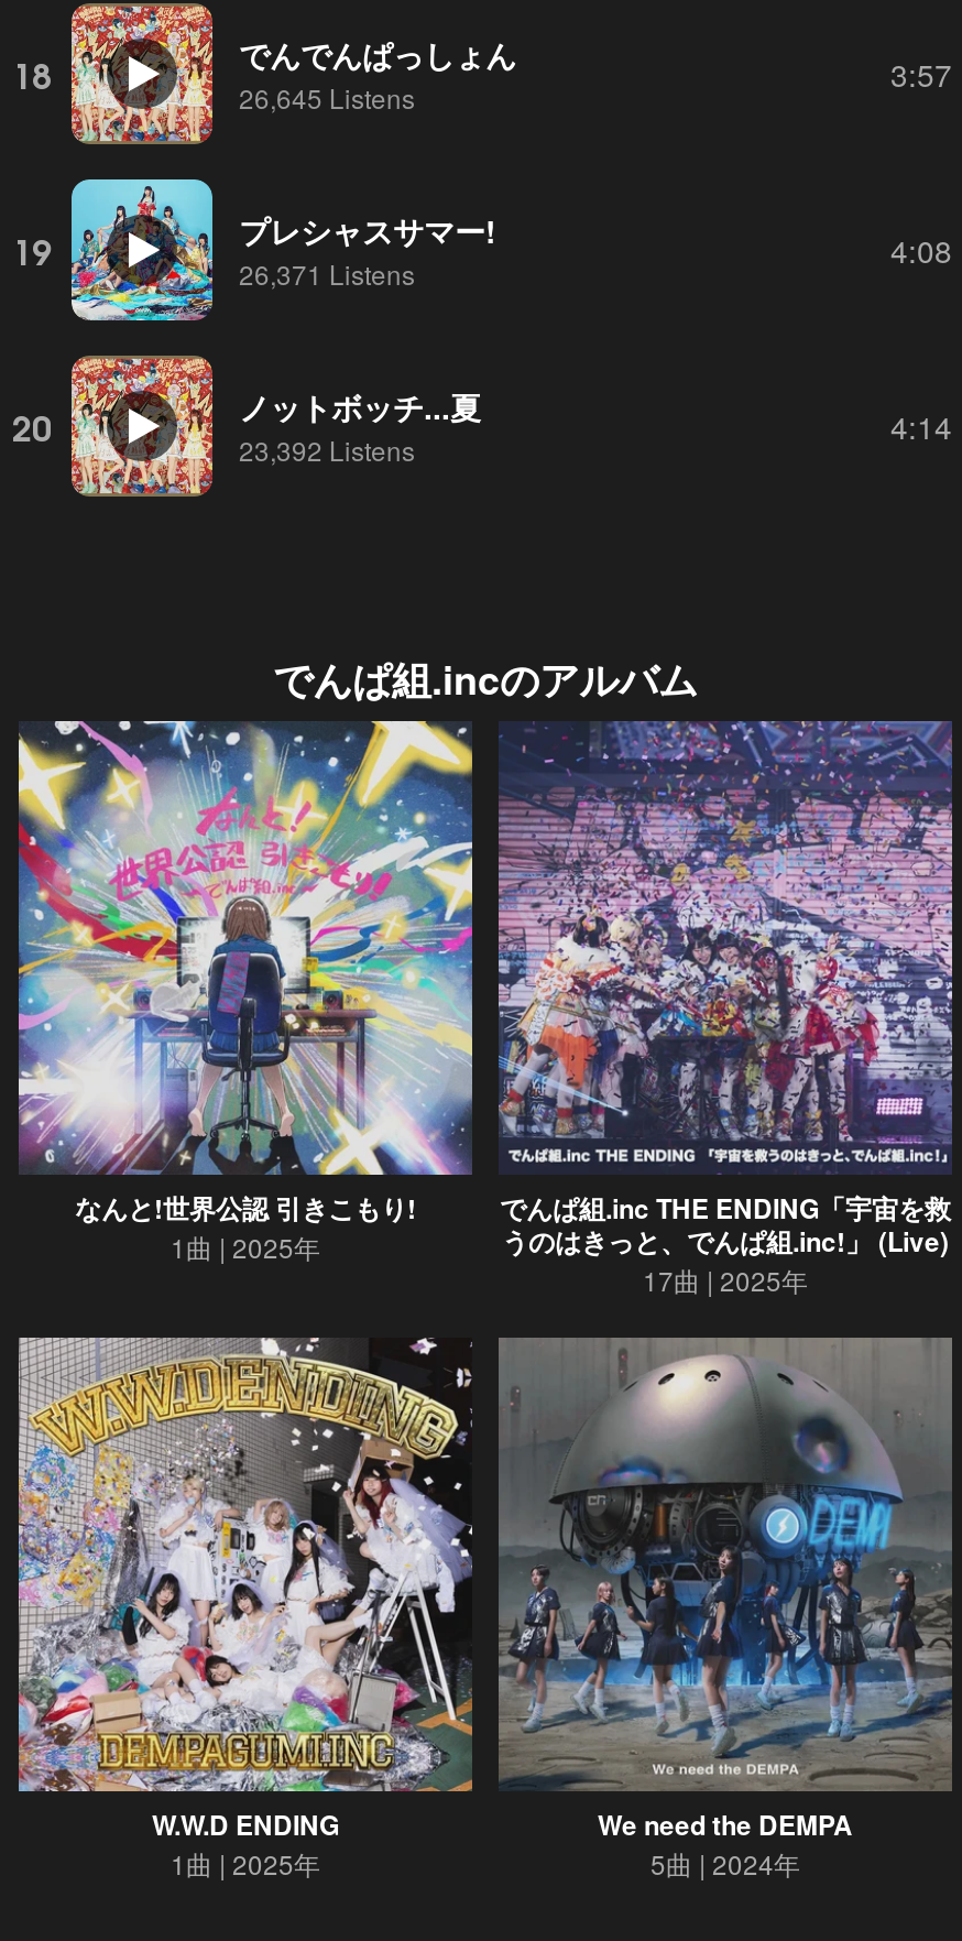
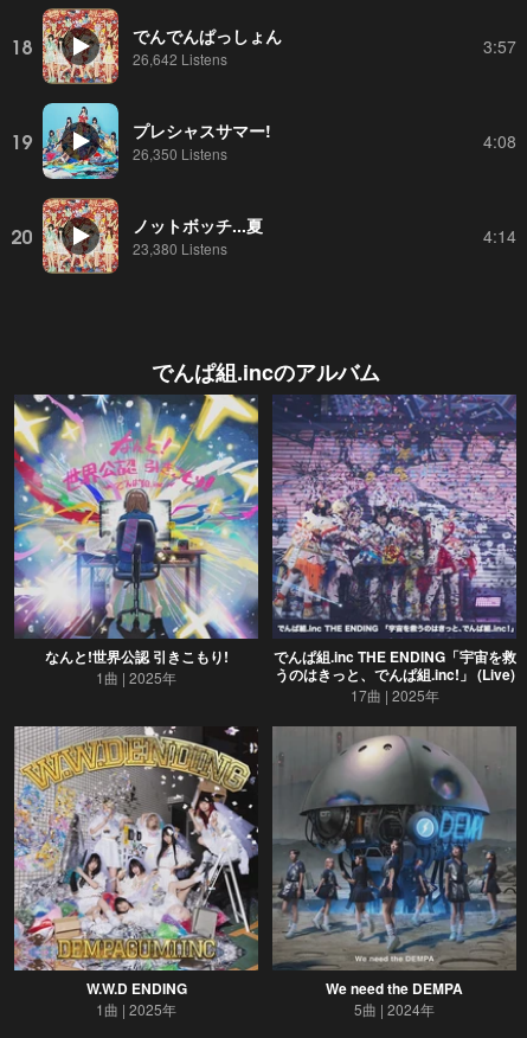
[239,77,415,115] 26,645 Listens -> [133,48,227,68] 26,642 Listens
[239,253,415,291] 26,371 Listens -> [133,143,227,163] 26,350 Listens
[239,429,415,467] 23,392 Listens -> [133,238,227,258] 23,380 Listens

